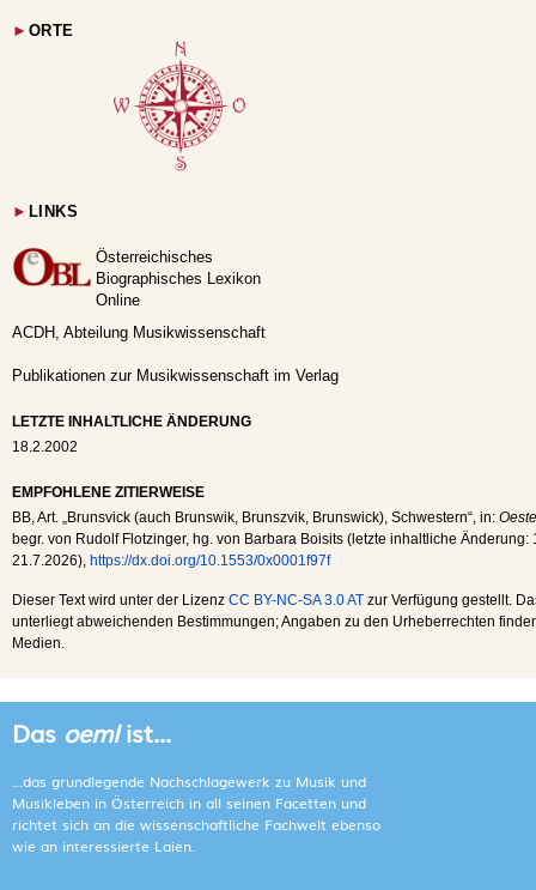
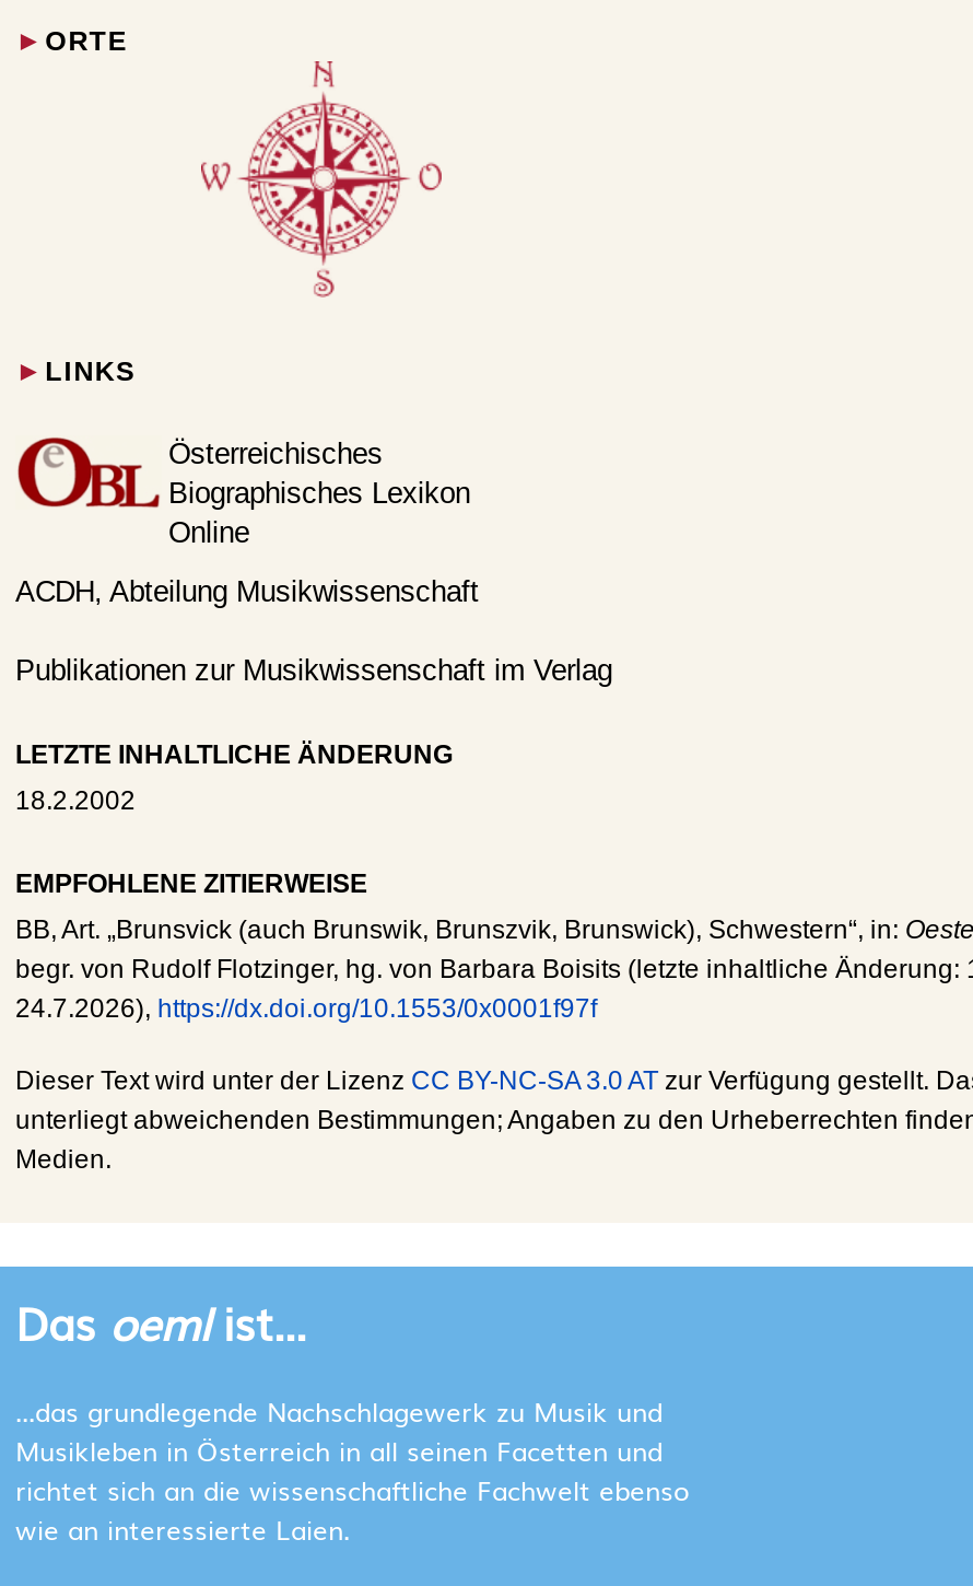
[12,552,330,569] 21.7.2026), https://dx.doi.org/10.1553/0x0001f97f -> [15,993,597,1024] 24.7.2026), https://dx.doi.org/10.1553/0x0001f97f

